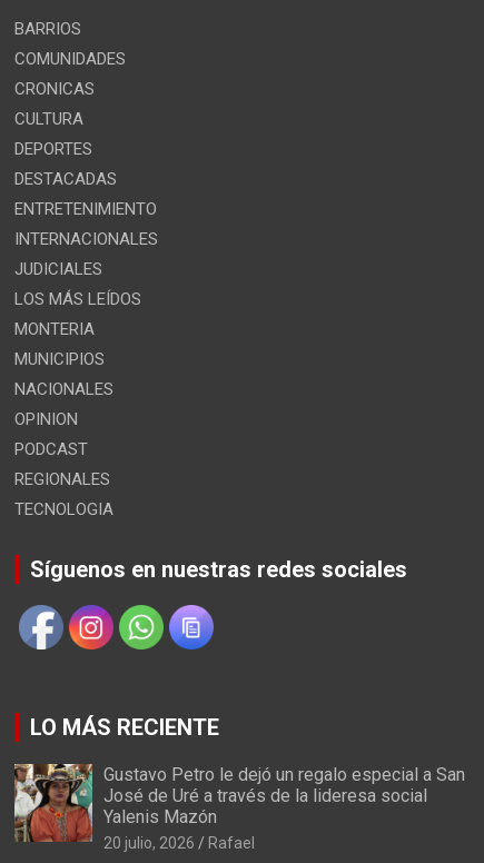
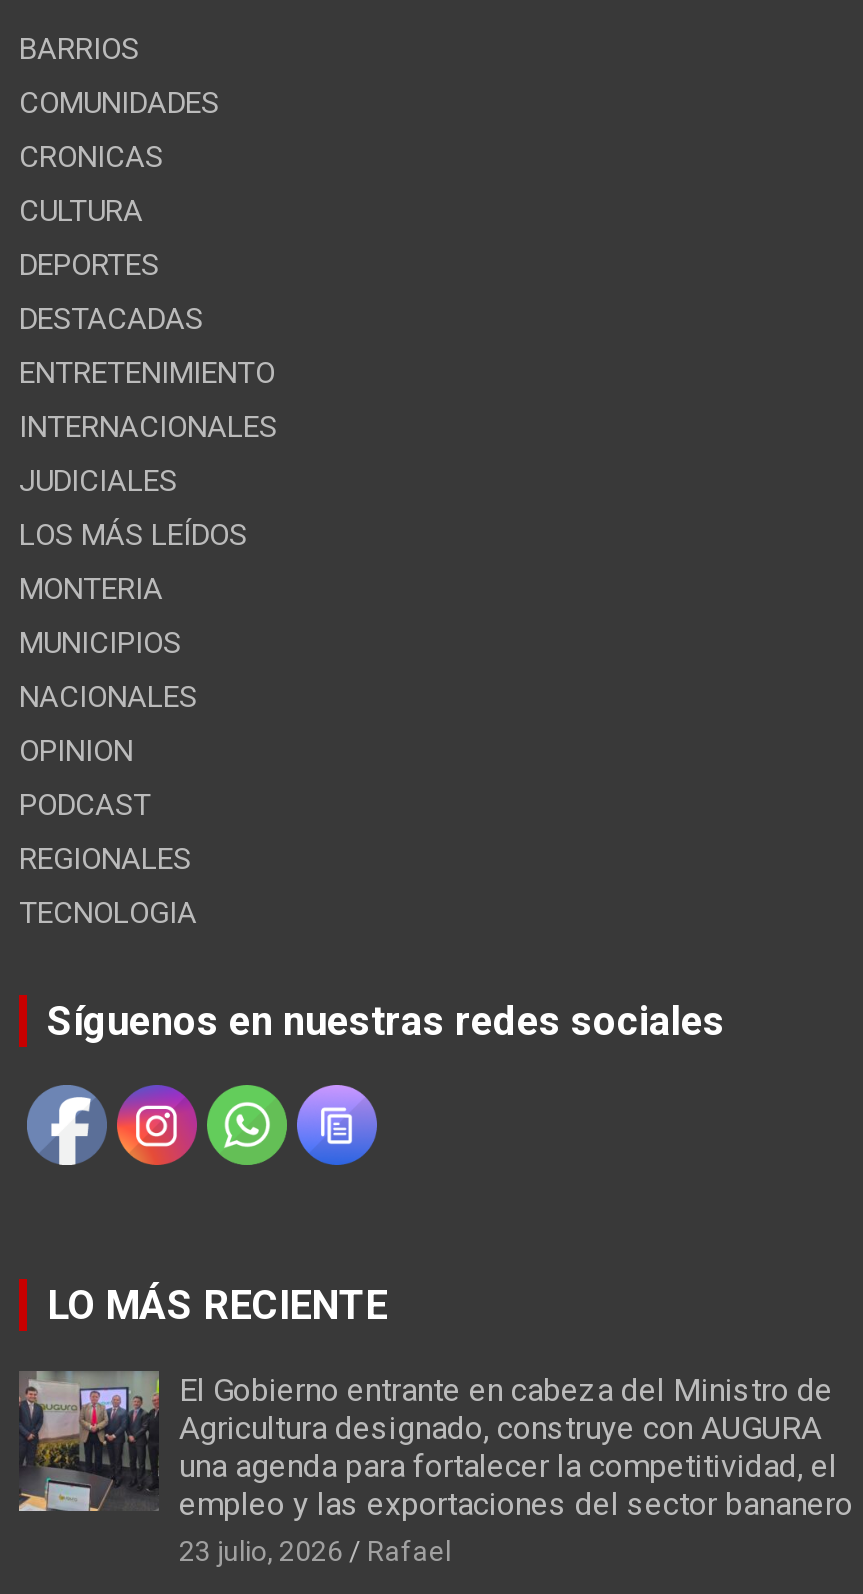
[13,763,465,852] [image] | Gustavo Petro le dejó un regalo especial a San | José de Uré a través de la lideresa social | Yalenis Mazón | 20 julio, 2026 -> [19,1371,853,1567] [image] | El Gobierno entrante en cabeza del Ministro de | Agricultura designado, construye con AUGURA | una agenda para fortalecer la competitividad, el | empleo y las exportaciones del sector bananero | 23 julio, 2026

